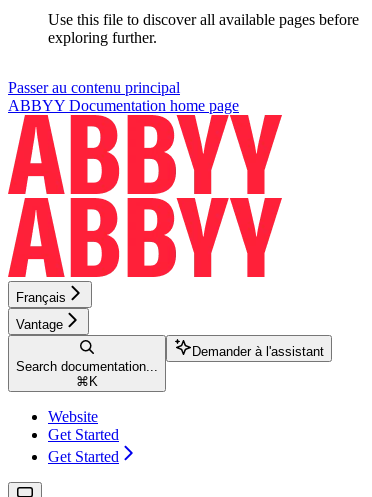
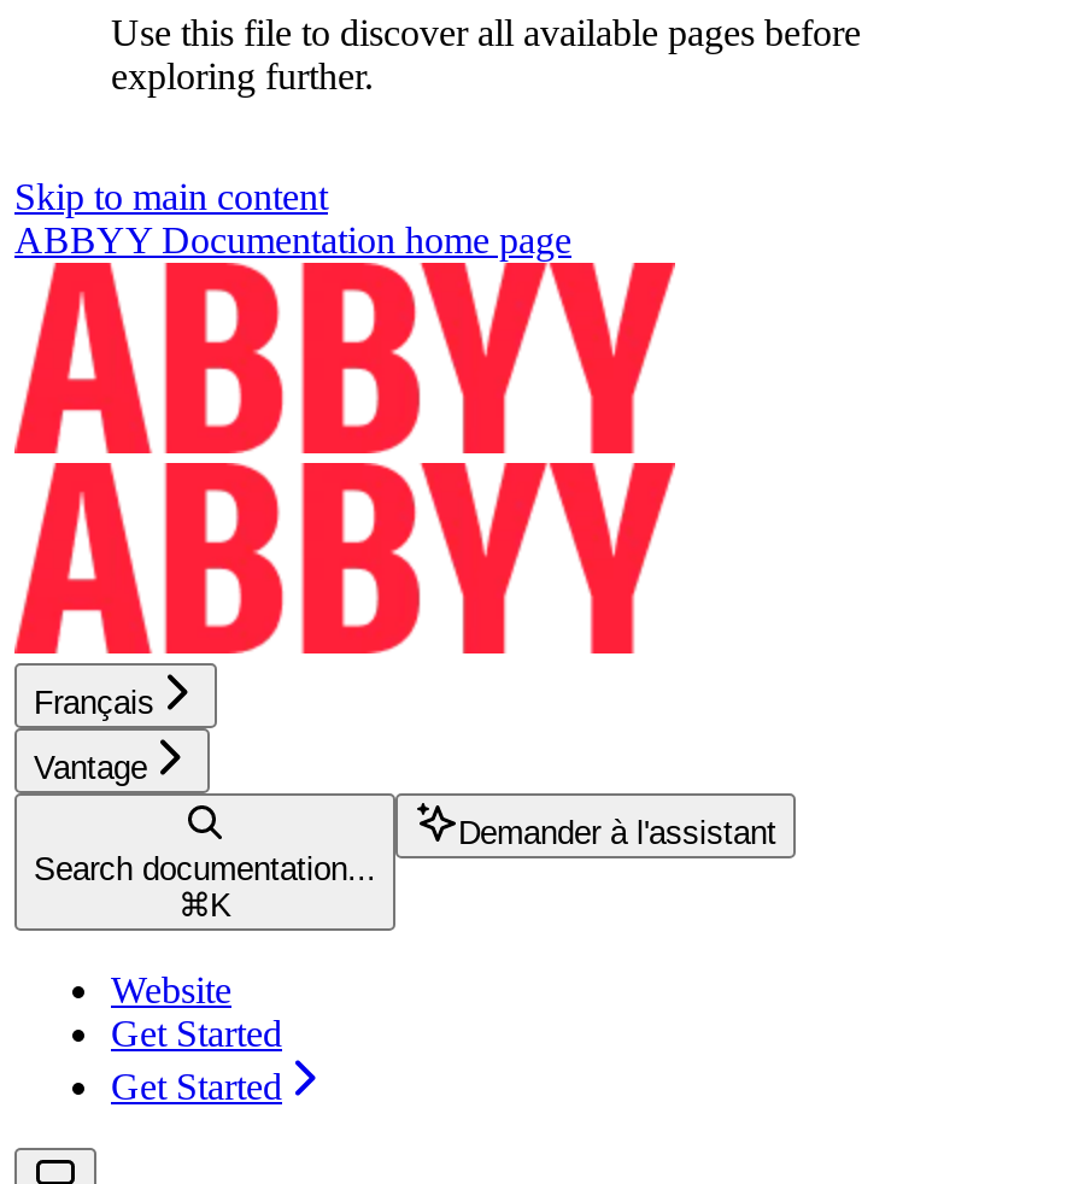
[8,79,180,96] Passer au contenu principal -> [14,176,328,217] Skip to main content

